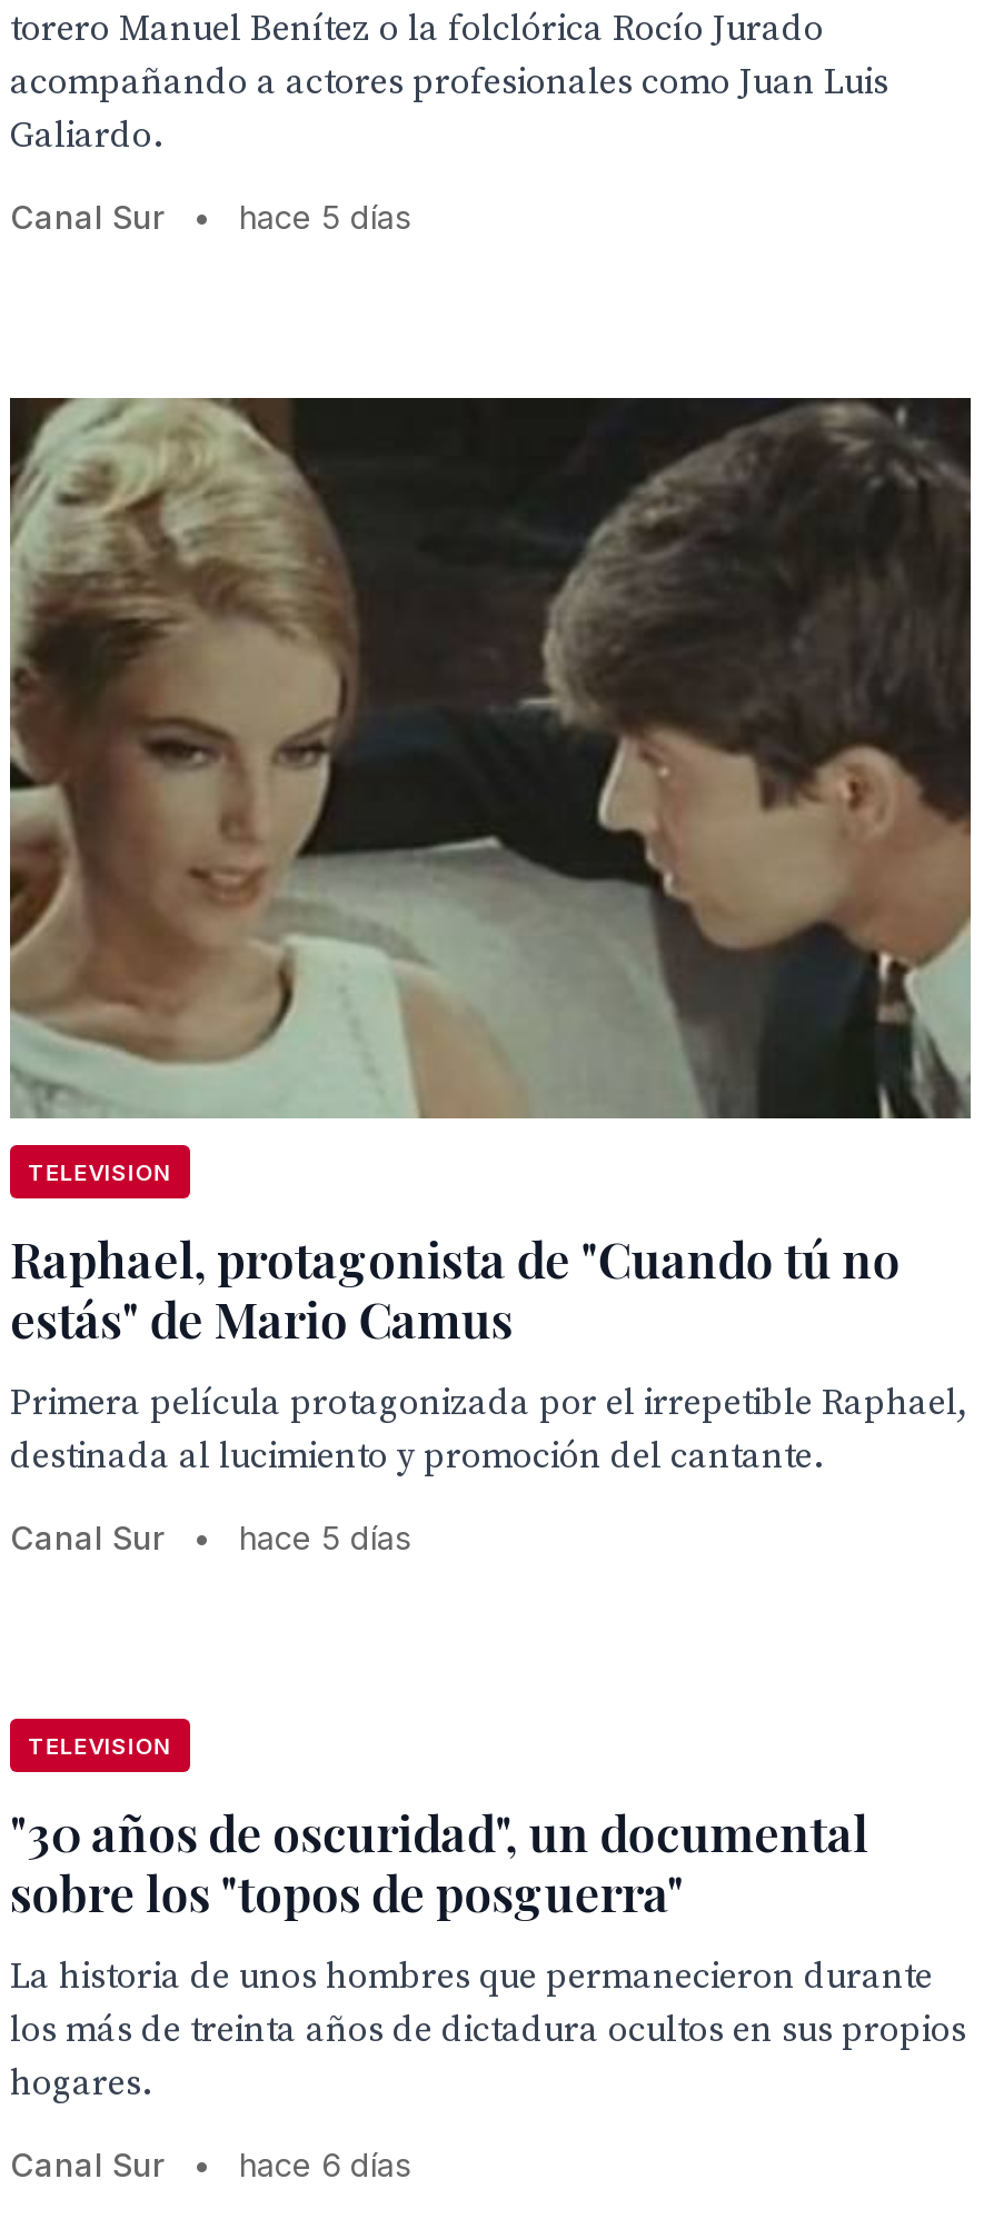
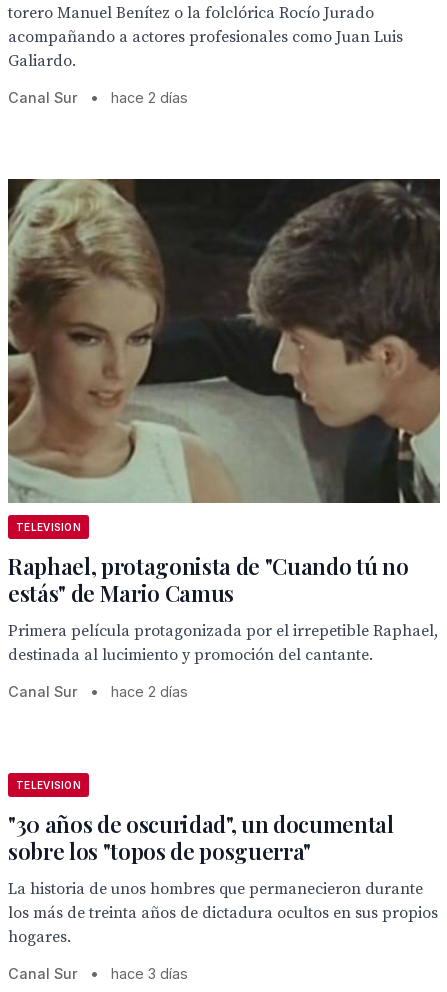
[239,198,413,236] hace 5 días -> [111,89,188,106] hace 2 días
[239,1519,413,1556] hace 5 días -> [111,683,188,700] hace 2 días
[239,2146,413,2183] hace 6 días -> [111,965,188,982] hace 3 días

